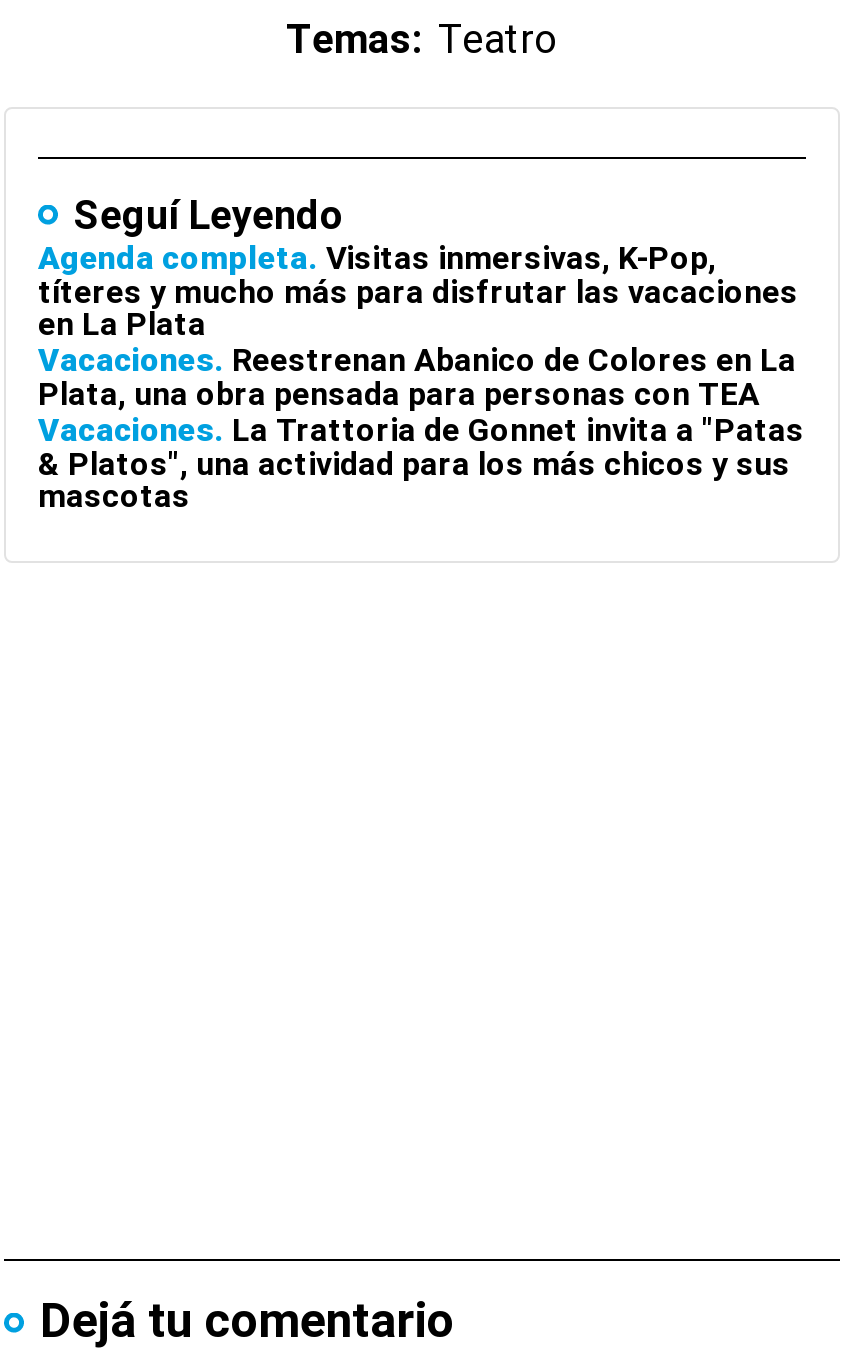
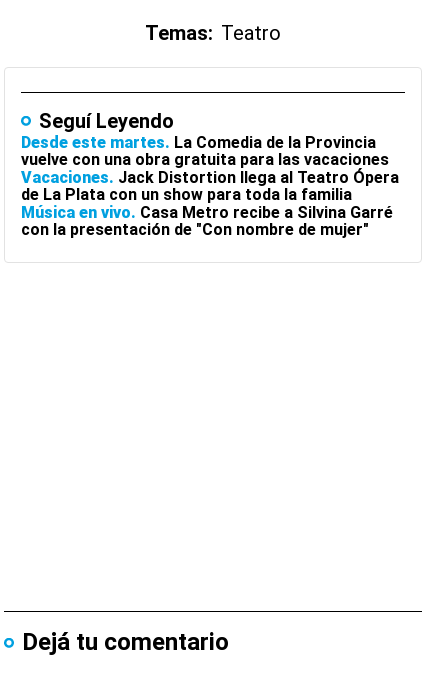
[38,239,804,515] Agenda completa Visitas inmersivas, K-Pop, | títeres y mucho más para disfrutar las vacaciones | en La Plata | Vacaciones Reestrenan Abanico de Colores en La | Plata, una obra pensada para personas con TEA | Vacaciones La Trattoria de Gonnet invita a "Patas | & Platos", una actividad para los más chicos y sus | mascotas -> [21,133,399,239] Desde este martes La Comedia de la Provincia | vuelve con una obra gratuita para las vacaciones | Vacaciones Jack Distortion llega al Teatro Ópera | de La Plata con un show para toda la familia | Música en vivo Casa Metro recibe a Silvina Garré | con la presentación de "Con nombre de mujer"

